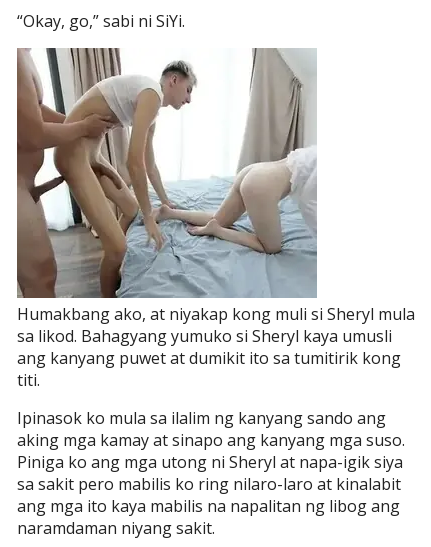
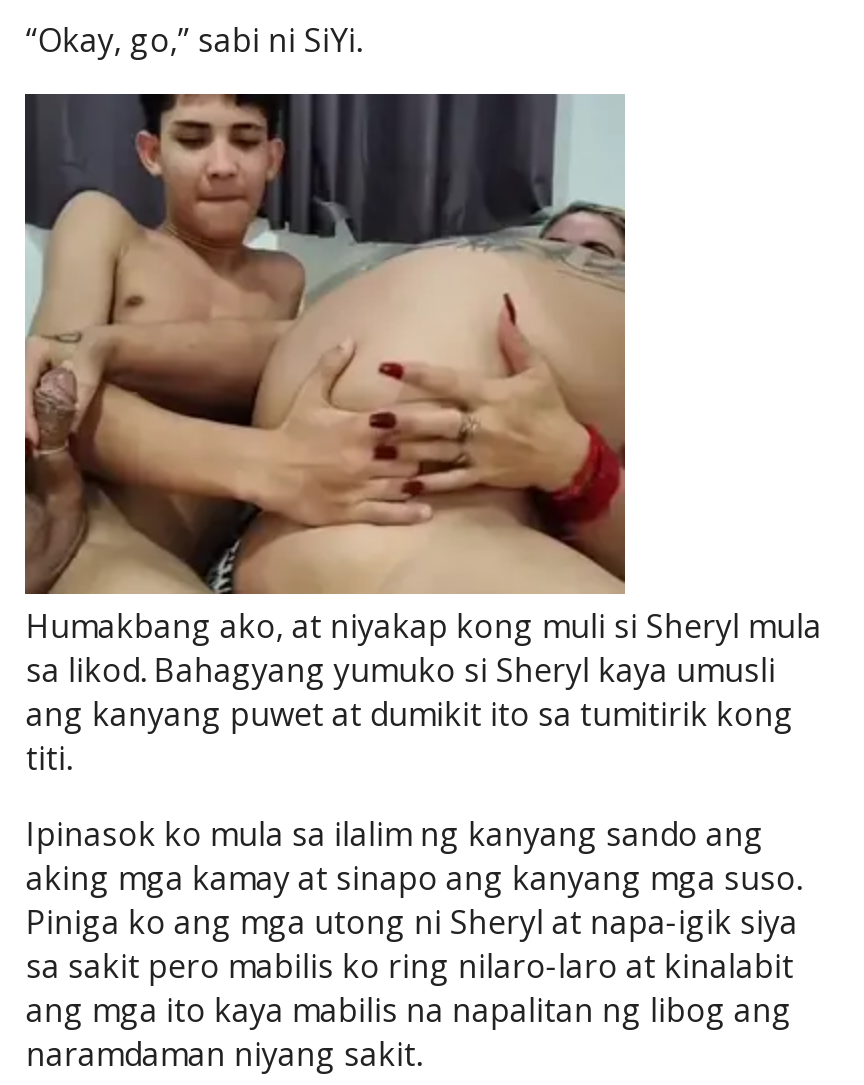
[16,47,318,299] [image] -> [23,92,627,596] [image]

